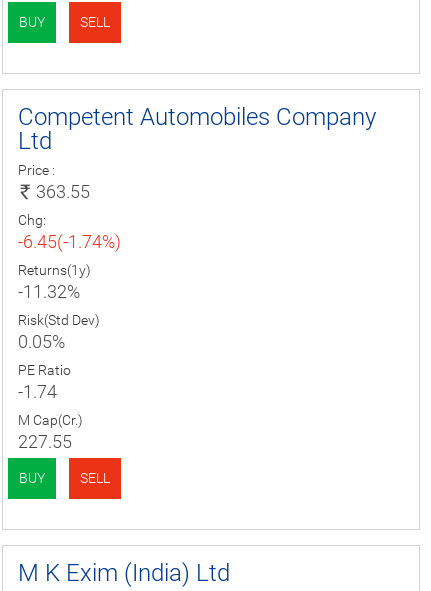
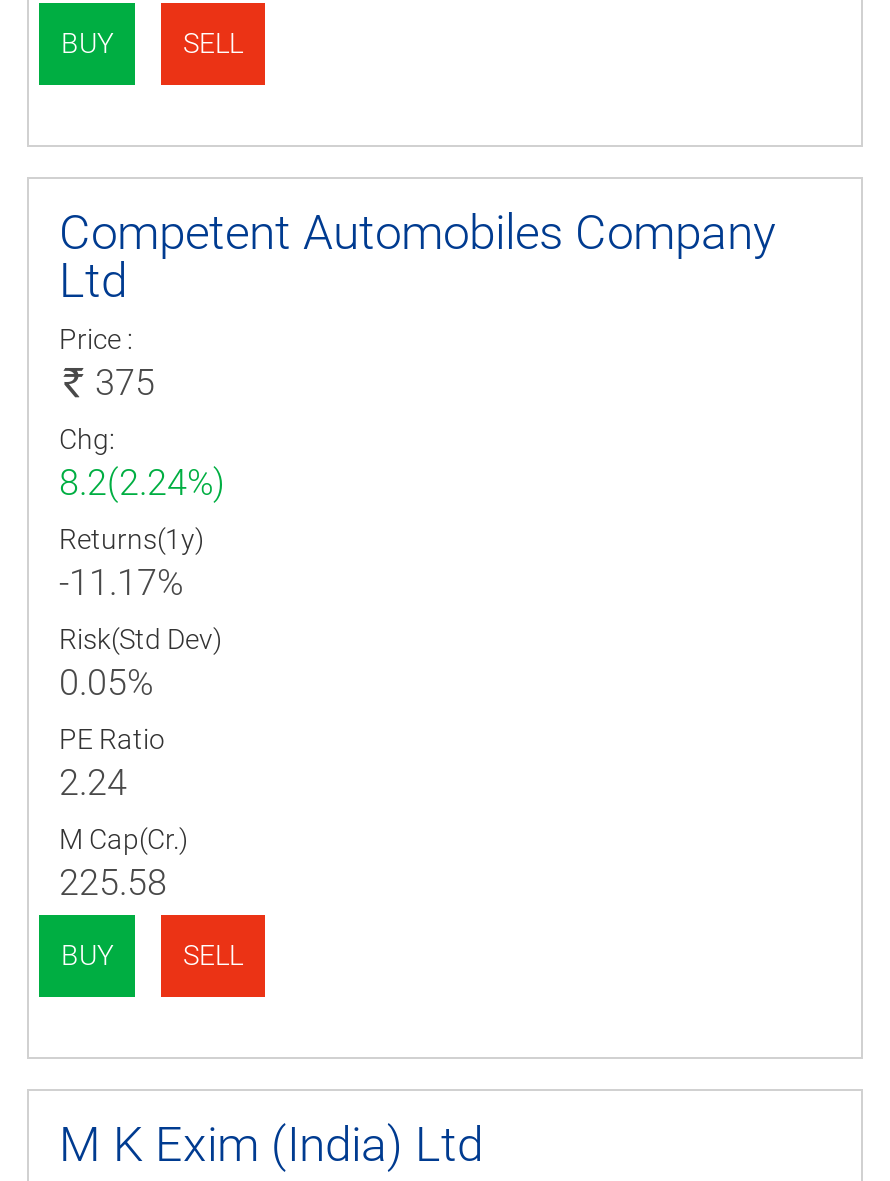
[32,181,90,202] 363.55 -> [87,361,155,403] 375
[18,231,121,252] -6.45(-1.74%) -> [59,461,225,503] 8.2(2.24%)
[18,281,80,302] -11.32% -> [59,561,183,603] -11.17%
[18,381,57,402] -1.74 -> [59,761,127,803] 2.24
[18,431,72,452] 227.55 -> [59,861,167,903] 225.58

